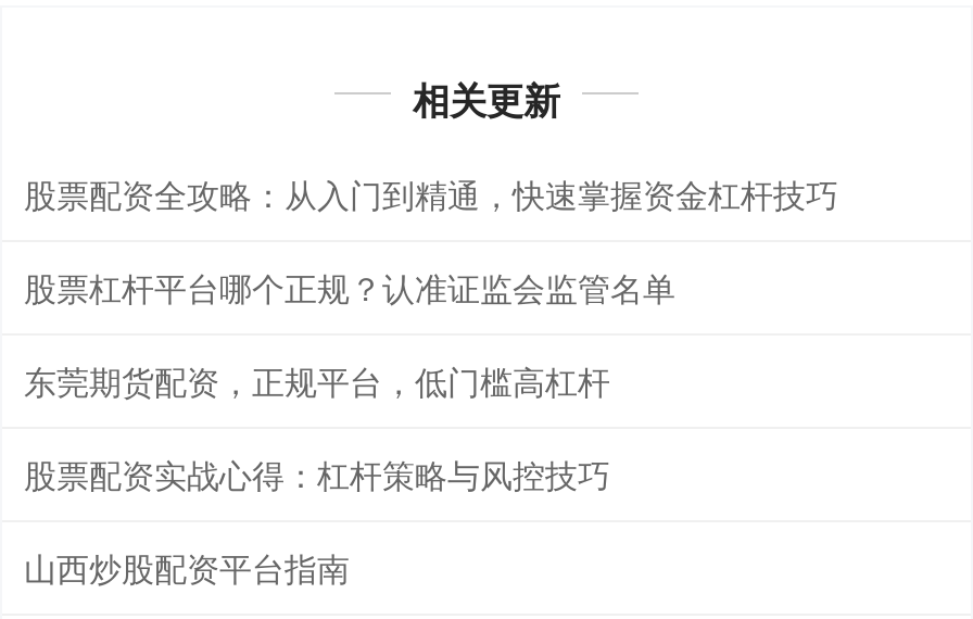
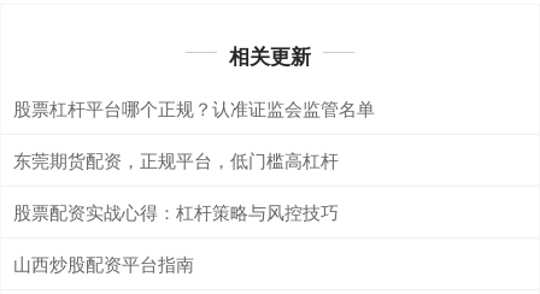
[24,171,838,216] 股票配资全攻略：从入门到精通，快速掌握资金杠杆技巧 -> none

